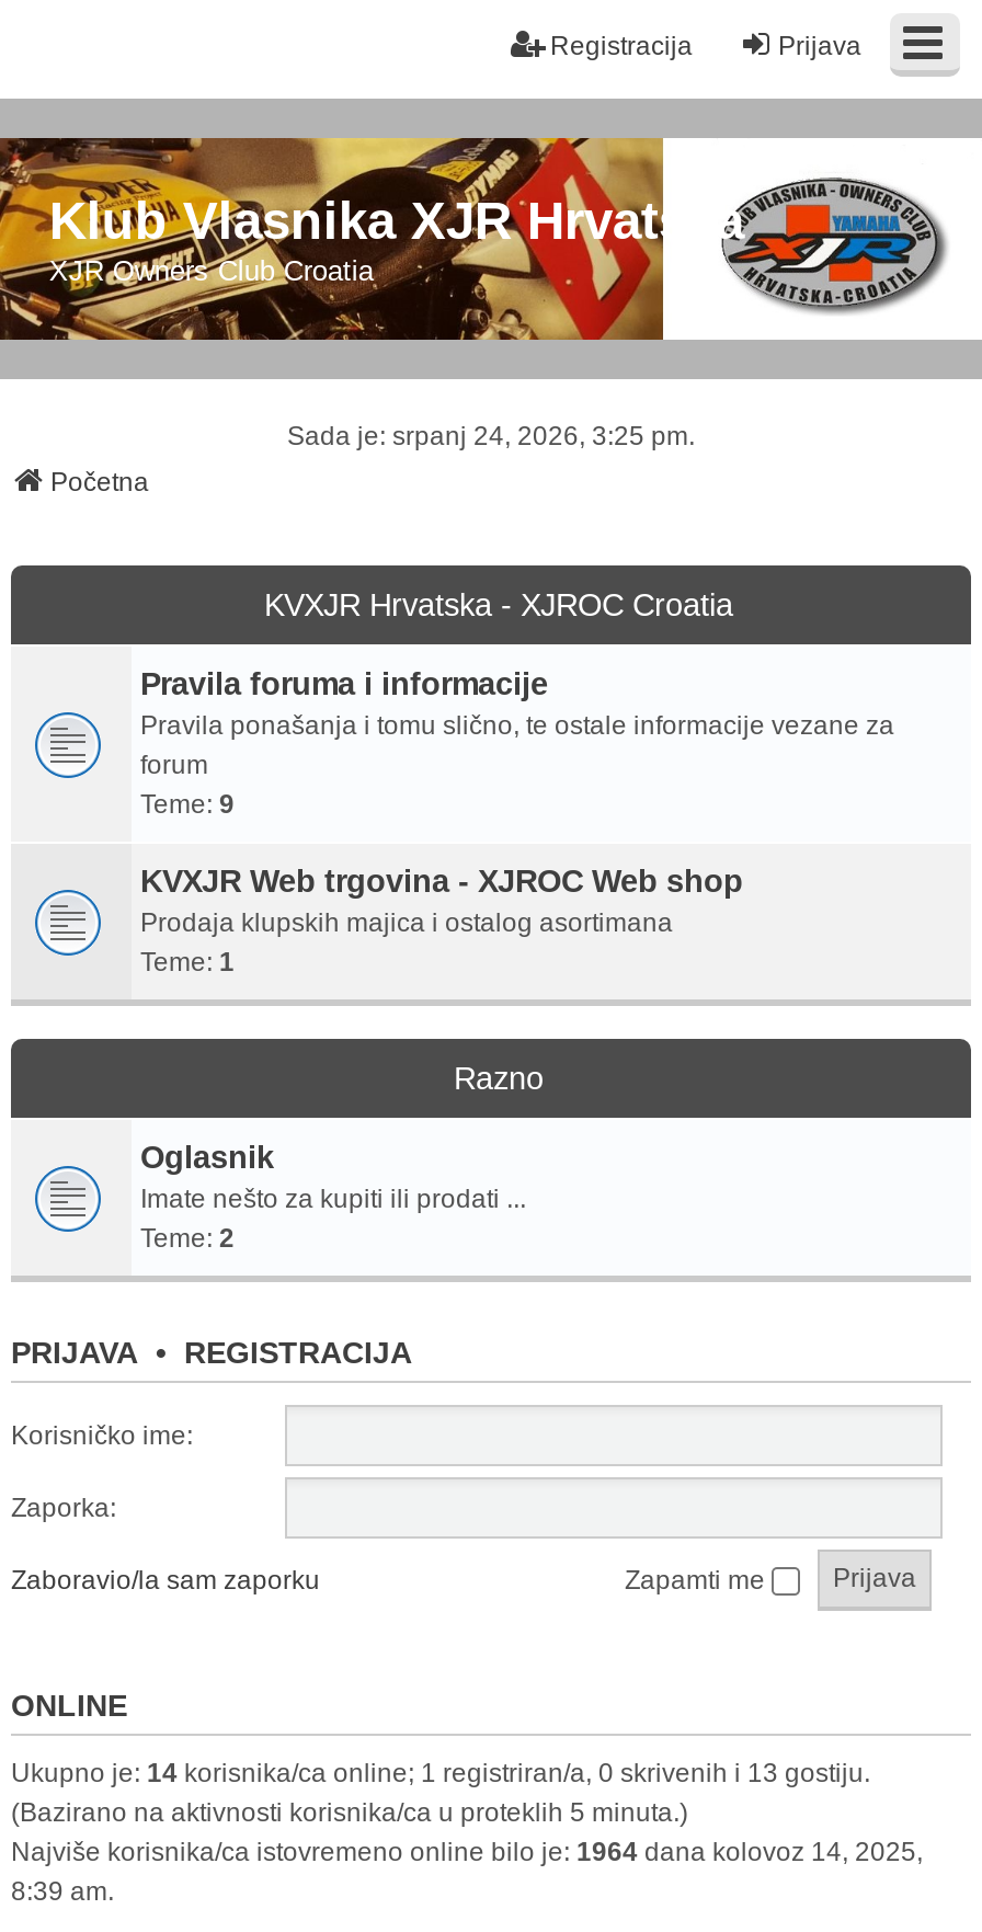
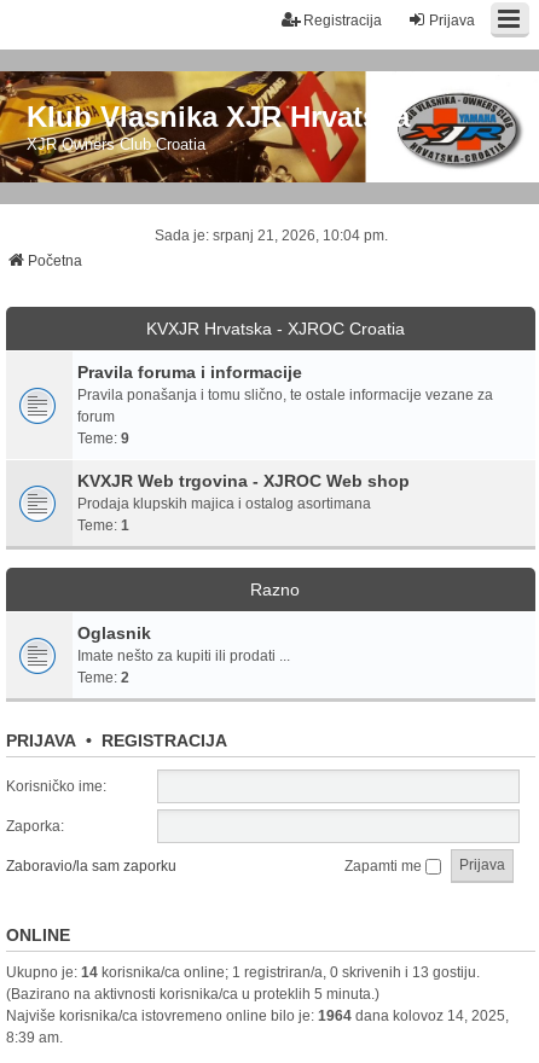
[287,420,695,451] Sada je: srpanj 24, 2026, 3:25 pm. -> [154,227,387,244] Sada je: srpanj 21, 2026, 10:04 pm.

